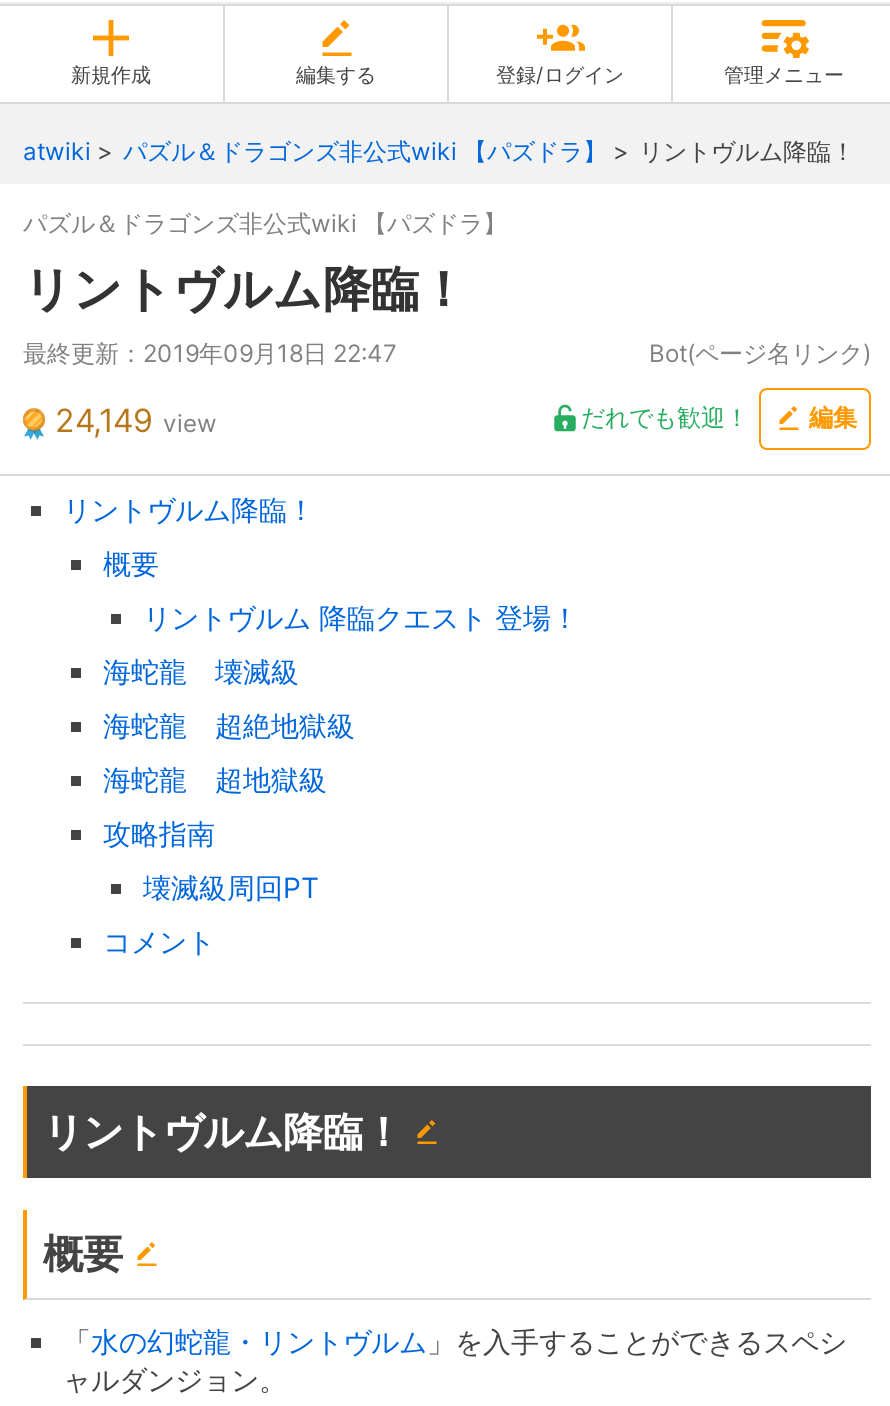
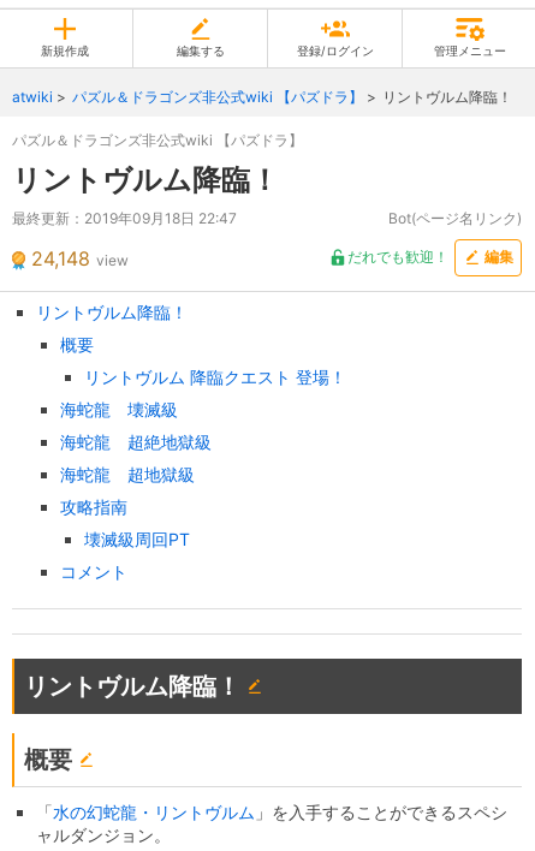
[55,399,217,439] 24,149 view -> [31,246,129,270] 24,148 view

